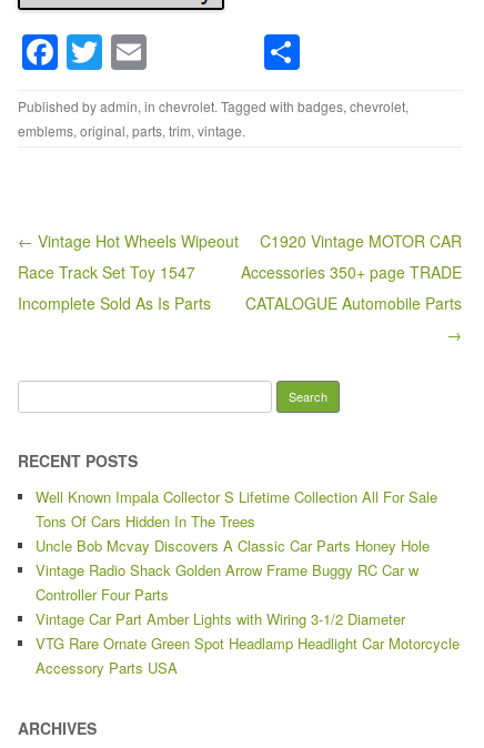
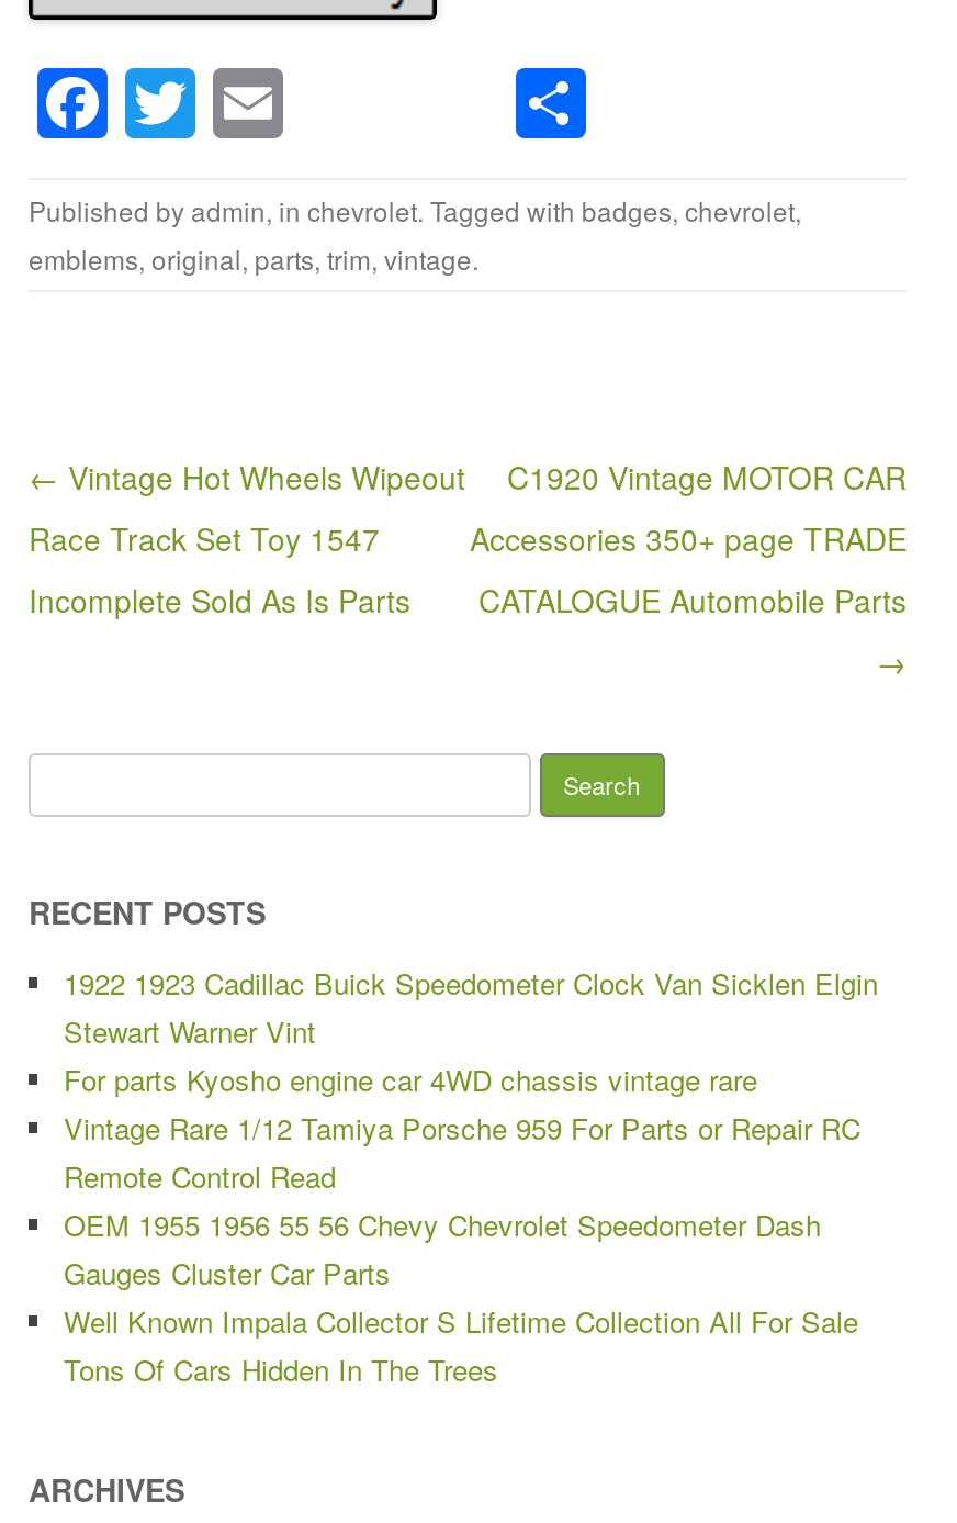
none -> [64,963,878,1294] 1922 1923 Cadillac Buick Speedometer Clock Van Sicklen Elgin | Stewart Warner Vint | For parts Kyosho engine car 4WD chassis vintage rare | Vintage Rare 1/12 Tamiya Porsche 959 For Parts or Repair RC | Remote Control Read | OEM 1955 1956 55 56 Chevy Chevrolet Speedometer Dash | Gauges Cluster Car Parts
moved [36,486,437,532] -> [64,1301,858,1391]: Well Known Impala Collector S Lifetime Collection All For Sale | Tons Of Cars Hidden In The Trees
[36,535,460,678] Uncle Bob Mcvay Discovers A Classic Car Parts Honey Hole | Vintage Radio Shack Golden Arrow Frame Buggy RC Car w | Controller Four Parts | Vintage Car Part Amber Lights with Wiring 3-1/2 Diameter | VTG Rare Ornate Green Spot Headlamp Headlight Car Motorcycle | Accessory Parts USA -> none

